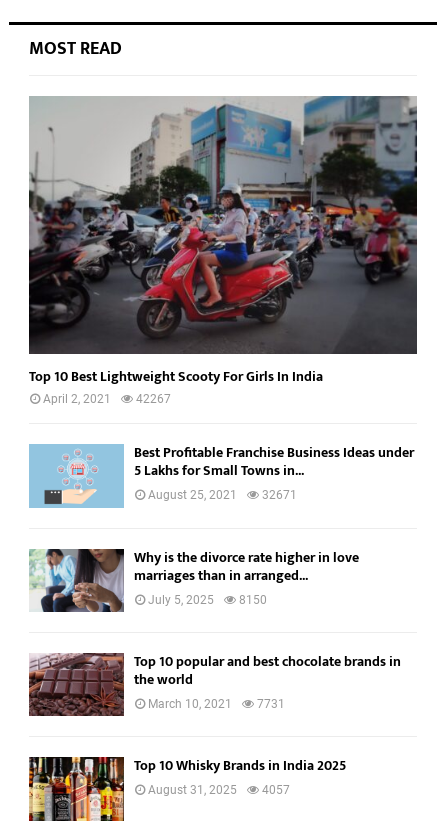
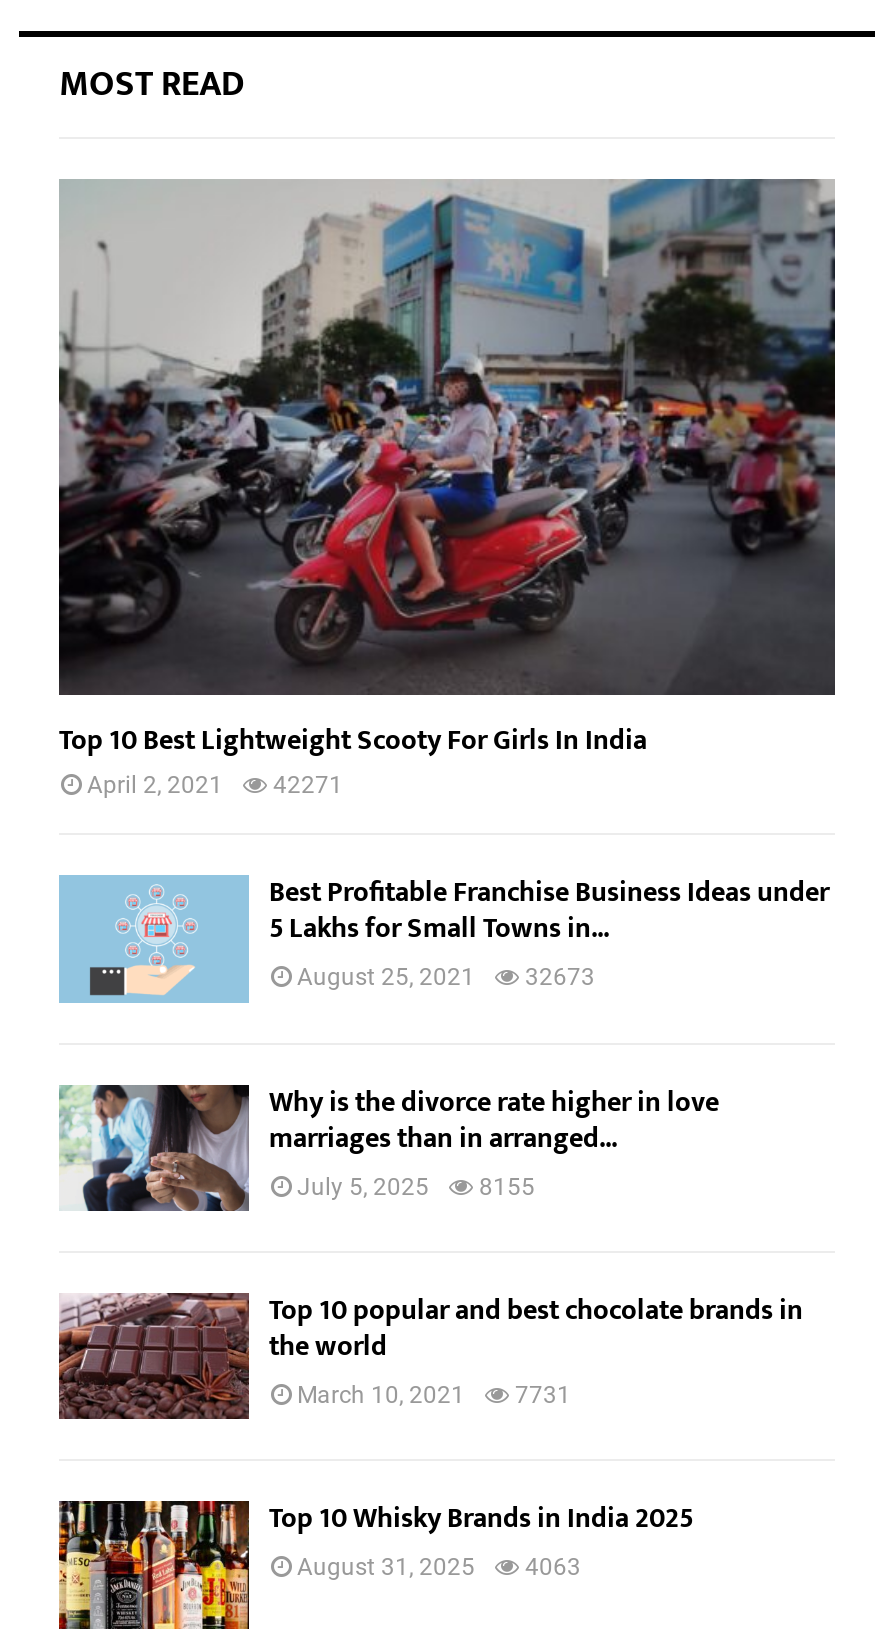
[43,392,171,406] April 2, 2021 42267 -> [87,772,343,800] April 2, 2021 42271
[148,488,297,502] August 25, 2021 32671 -> [297,964,595,992] August 25, 2021 32673
[148,593,267,607] July 5, 2025 8150 -> [297,1173,535,1201] July 5, 2025 8155
[148,783,290,797] August 31, 2025 4057 -> [297,1554,581,1582] August 31, 2025 4063

